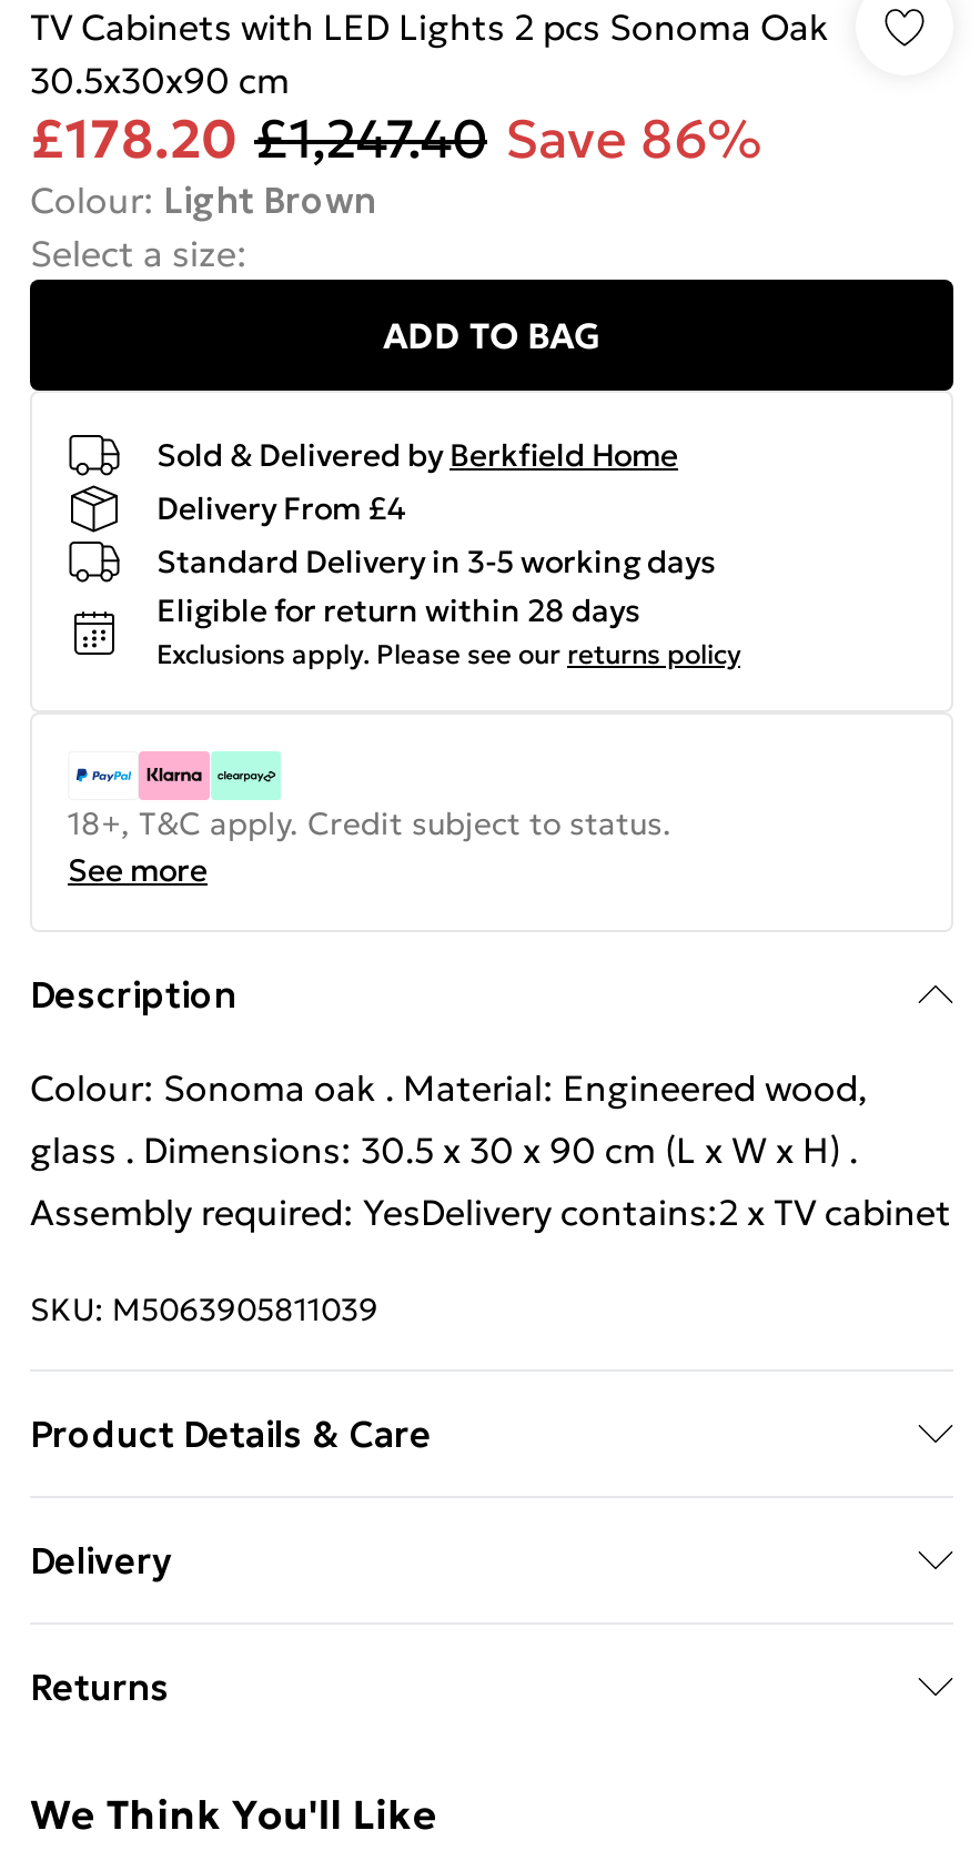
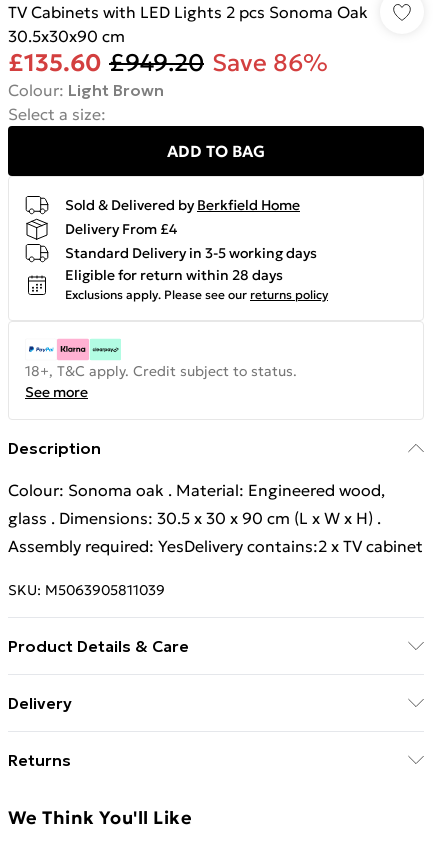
[30,107,762,173] £178.20 £1,247.40 Save 86% -> [8,48,328,78] £135.60 £949.20 Save 86%

